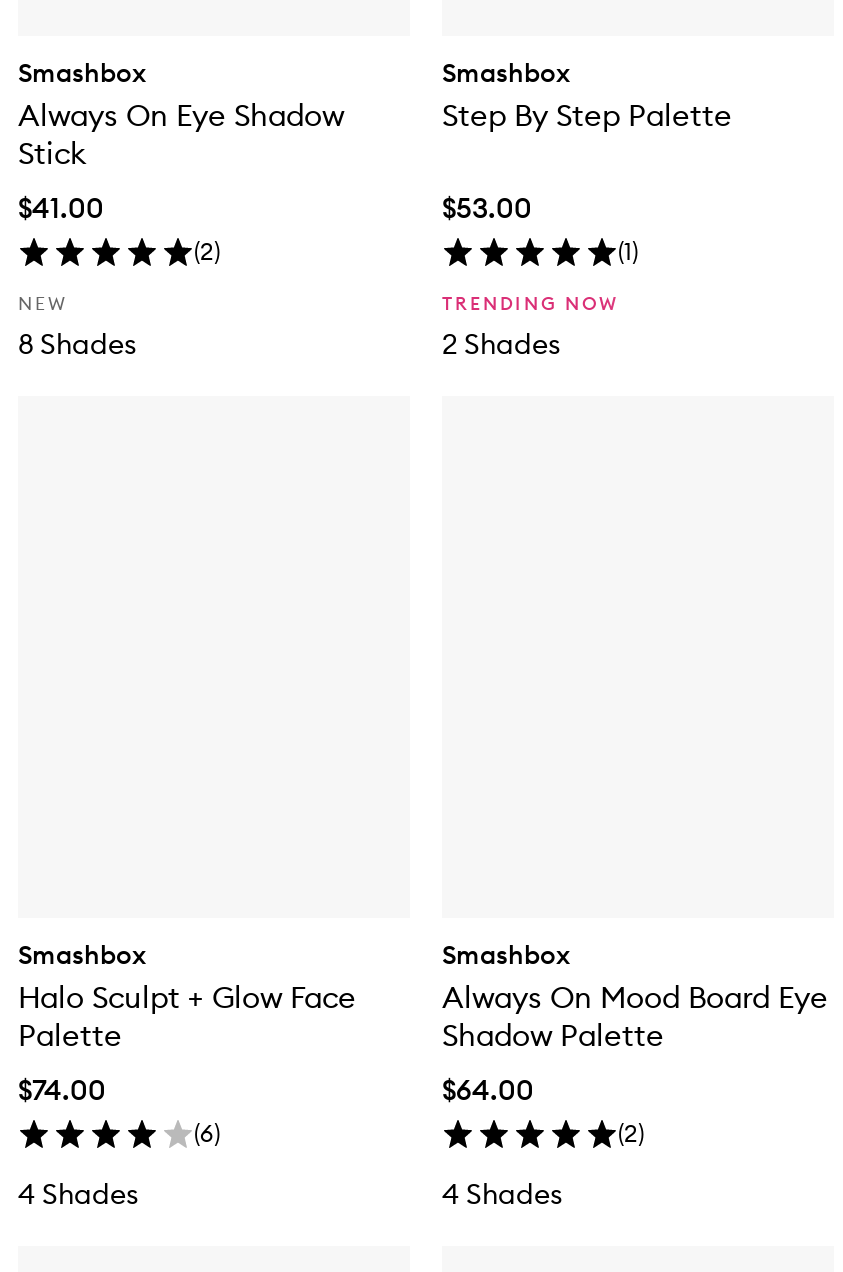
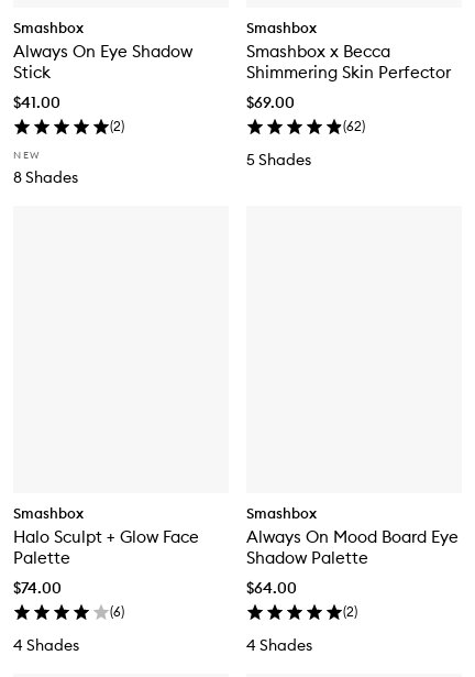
[442,96,732,134] Step By Step Palette -> [246,41,451,82] Smashbox x Becca | Shimmering Skin Perfector
[442,190,638,266] $53.00 | (1) -> [246,92,365,134] $69.00 | (62)
[442,292,620,362] TRENDING NOW | 2 Shades -> [246,149,311,169] 5 Shades

